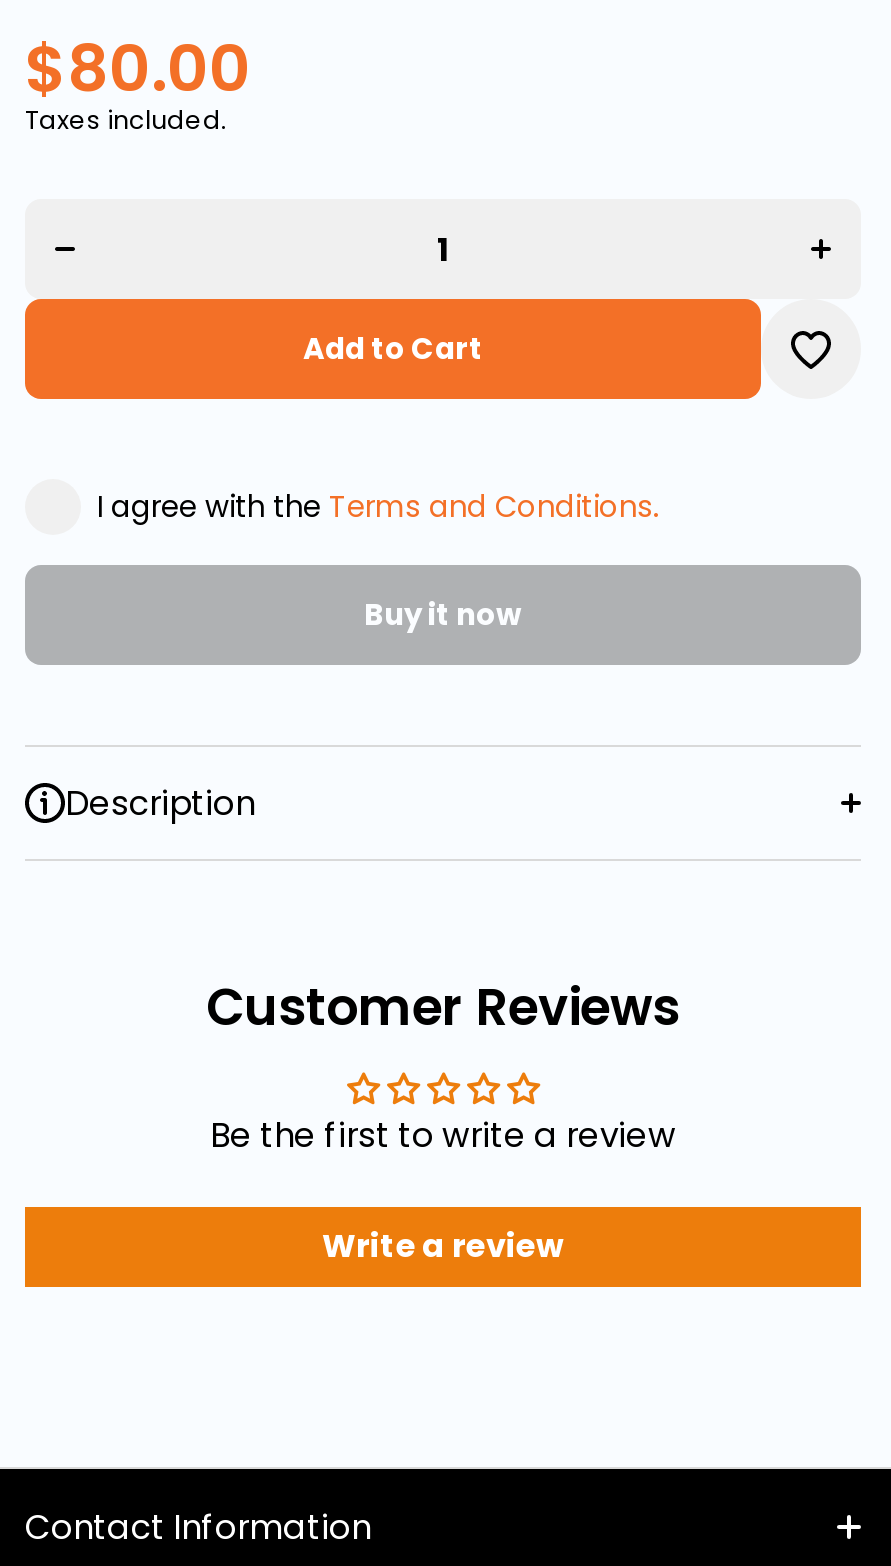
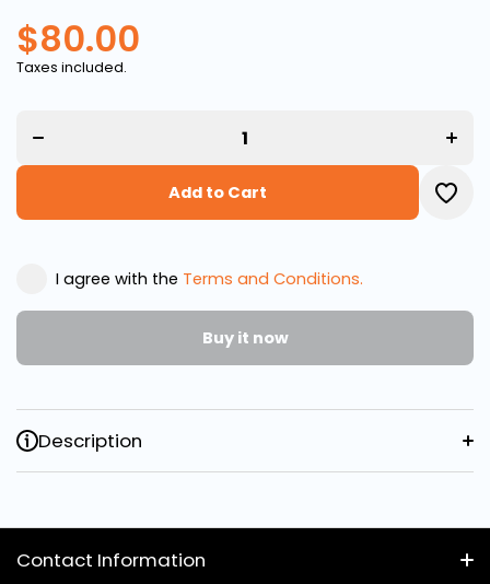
[206,973,680,1269] Customer Reviews | Be the first to write a review | Write a review -> none

